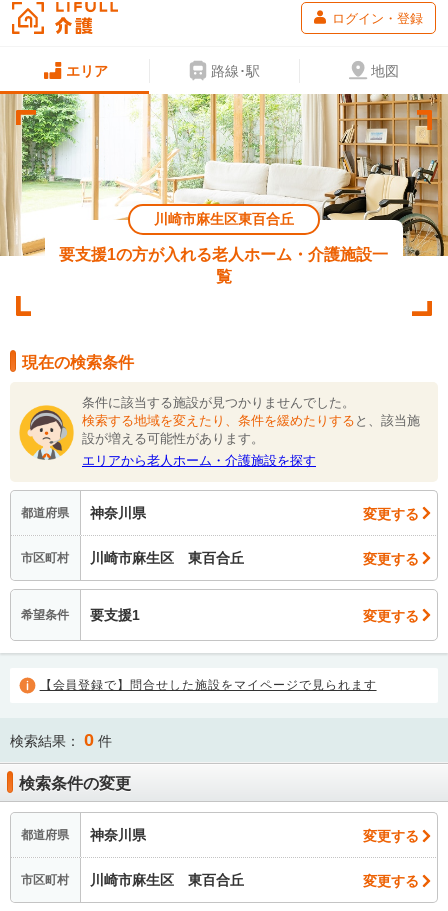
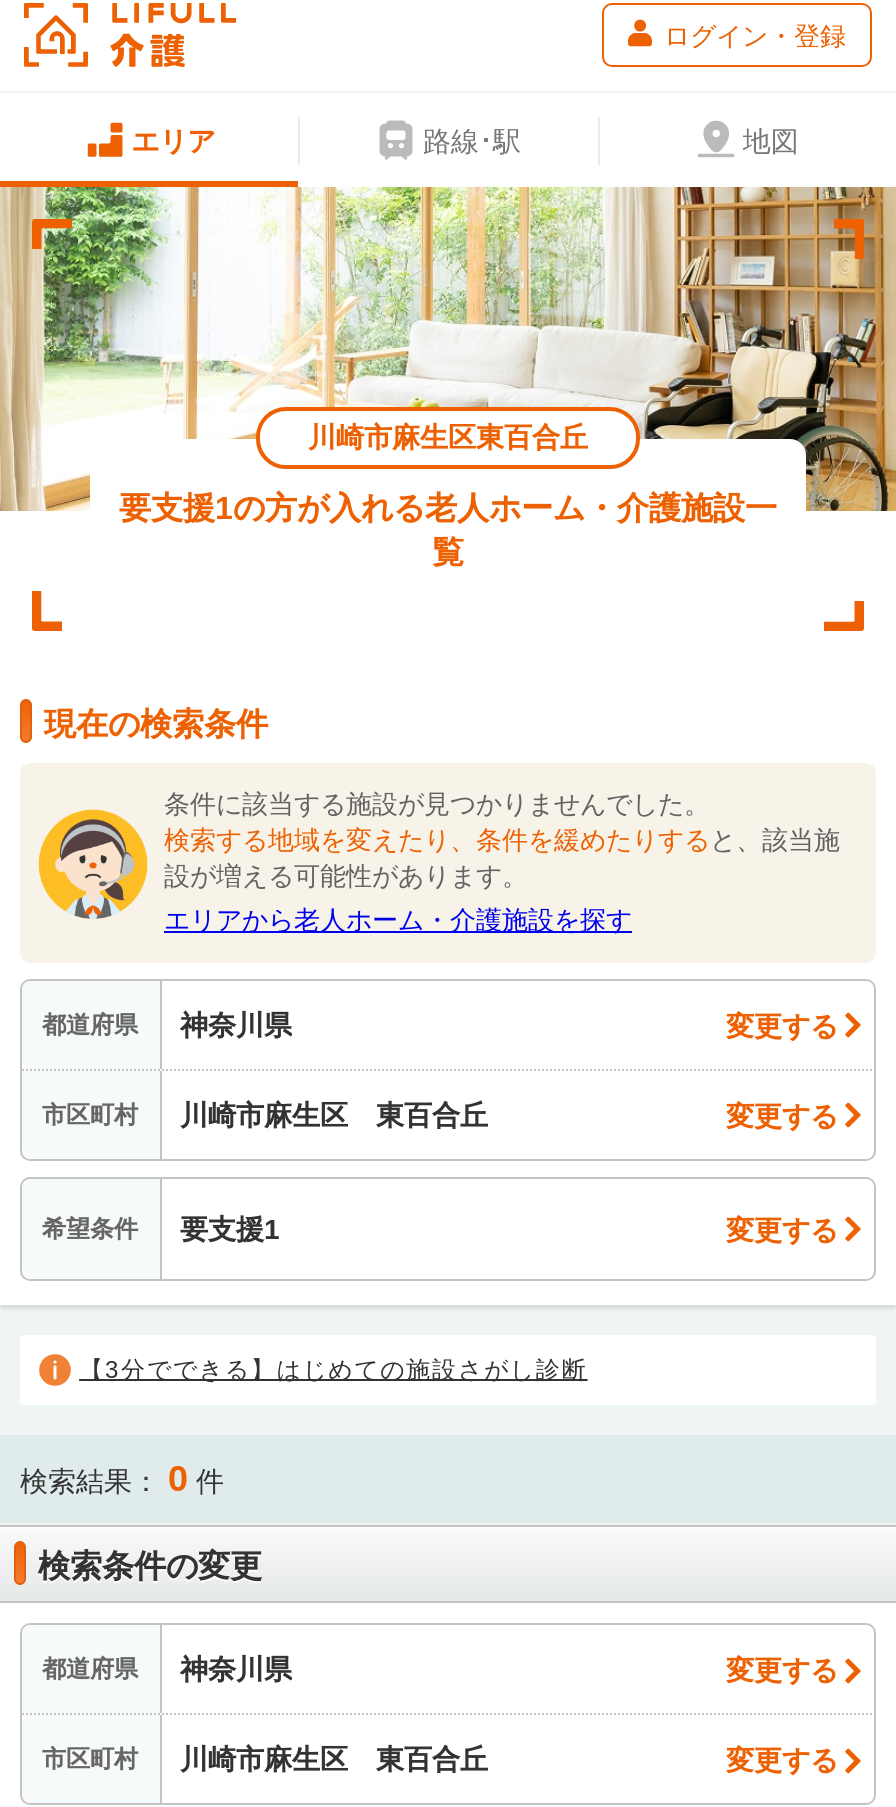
[40,678,376,692] 【会員登録で】問合せした施設をマイページで見られます -> [79,1356,588,1384] 【3分でできる】はじめての施設さがし診断

